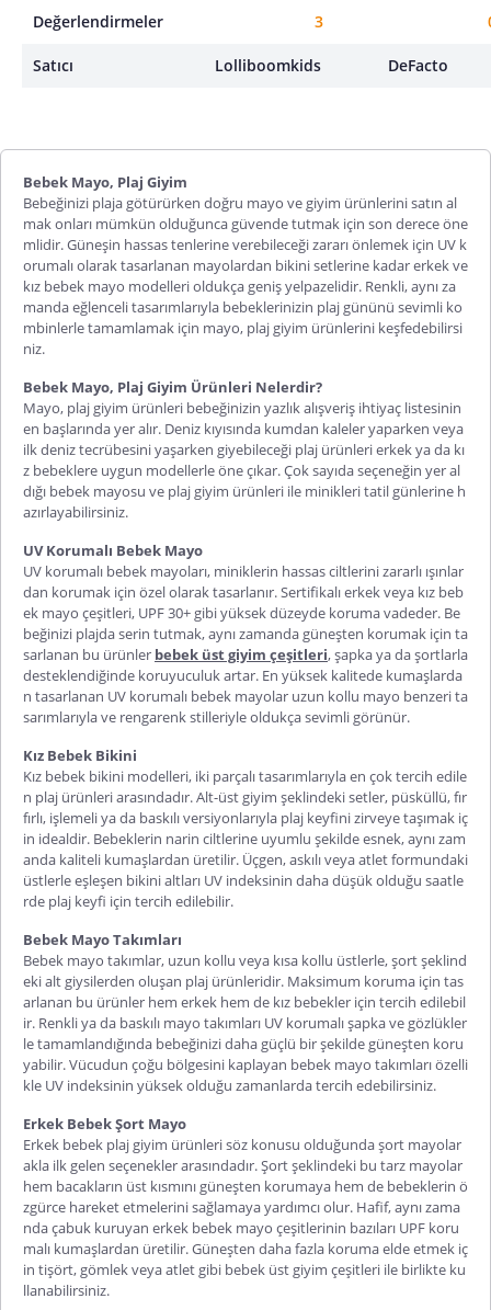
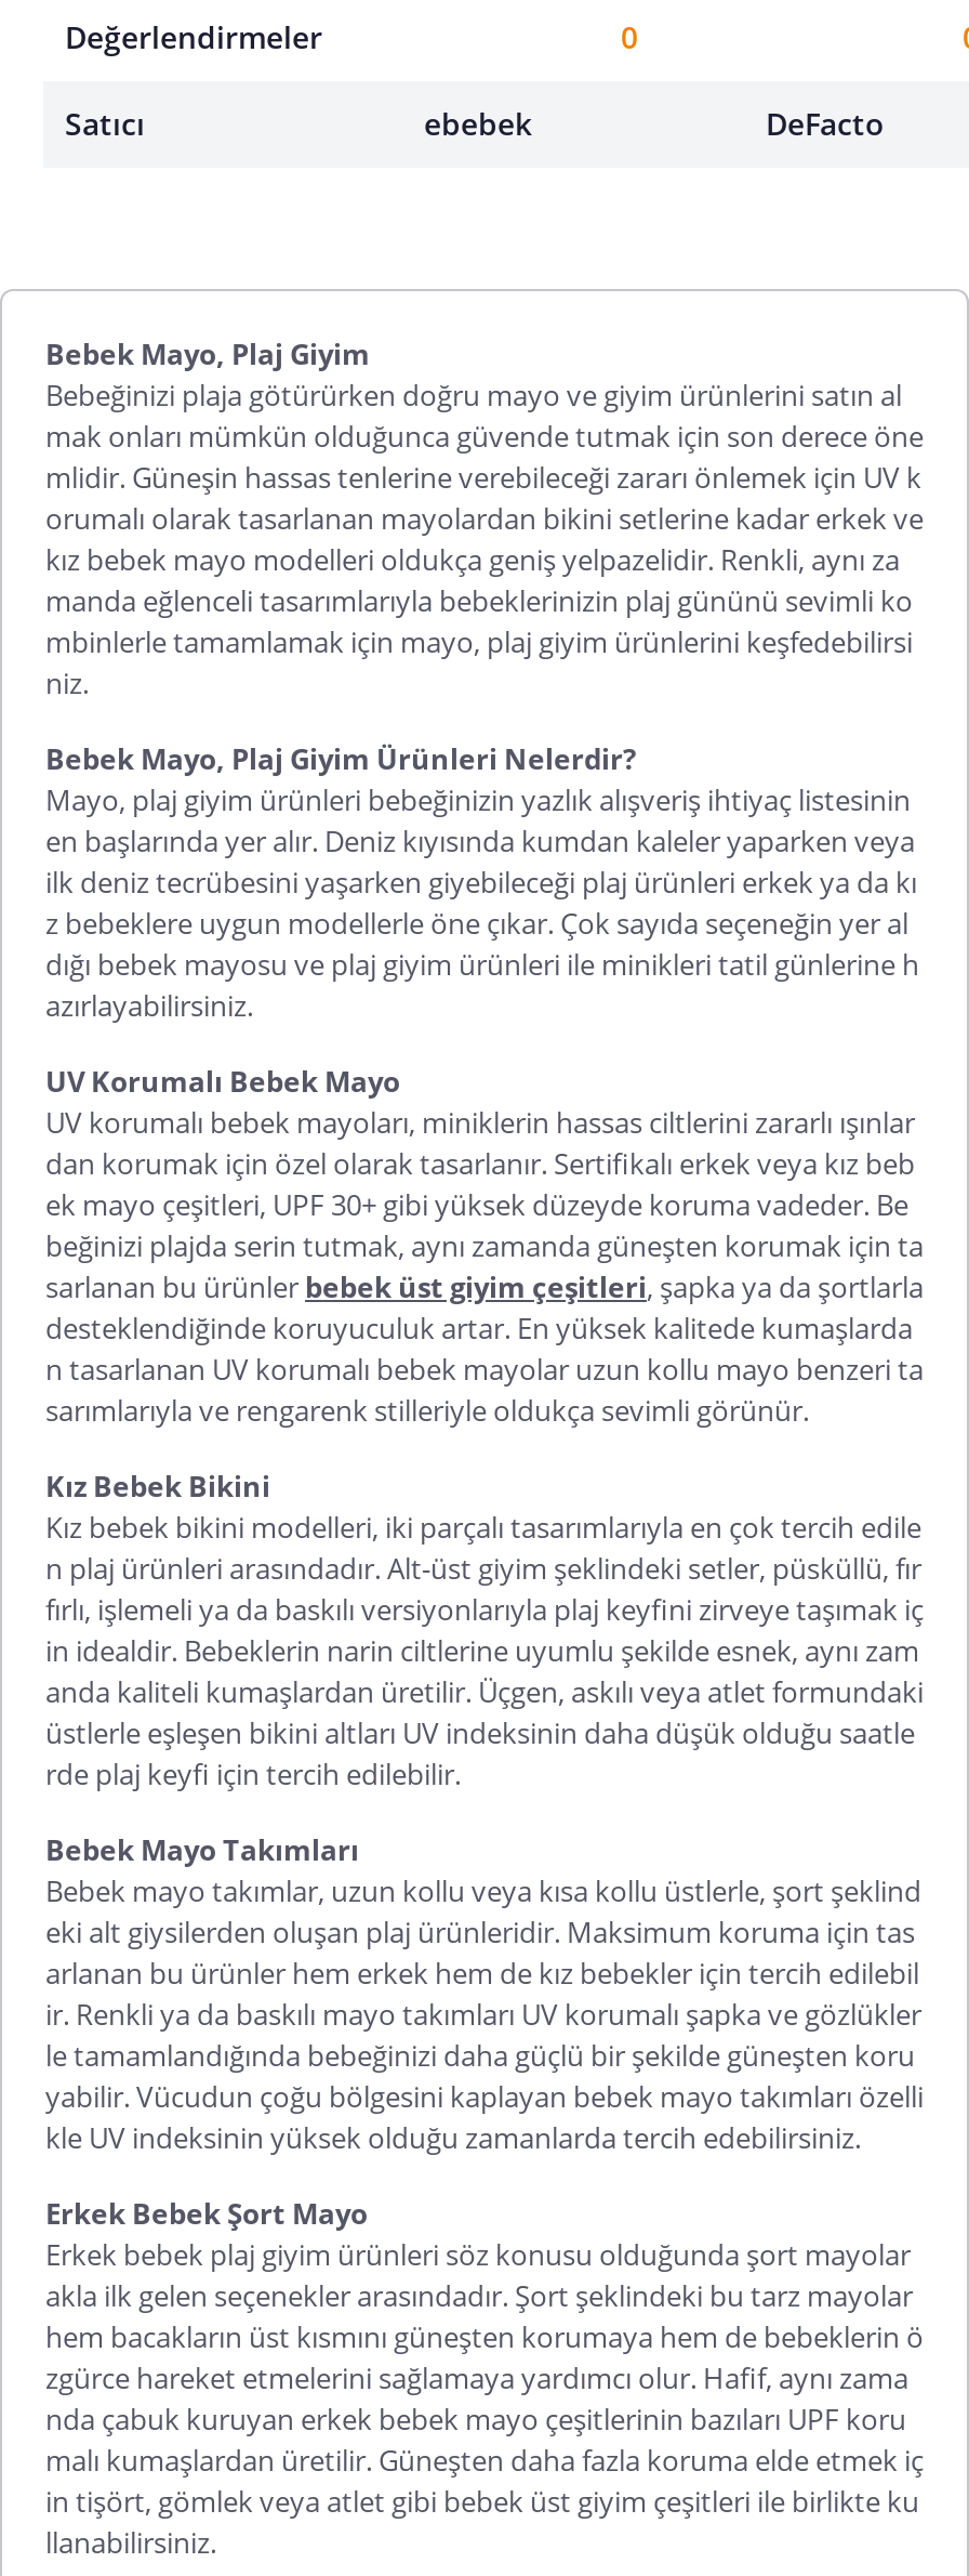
[315,11,323,32] 3 -> [621,17,638,58] 0
[215,55,321,76] Lolliboomkids -> [424,103,532,144] ebebek

